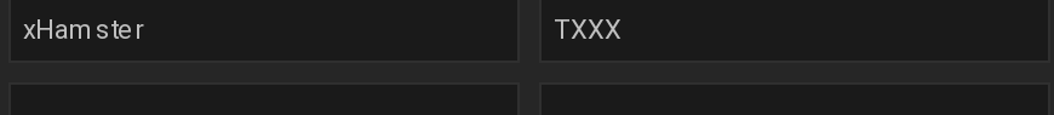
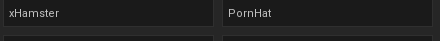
[554,14,621,46] TXXX -> [228,7,271,20] PornHat

